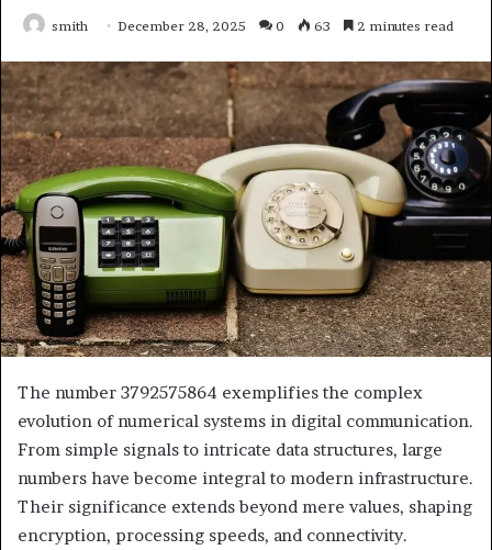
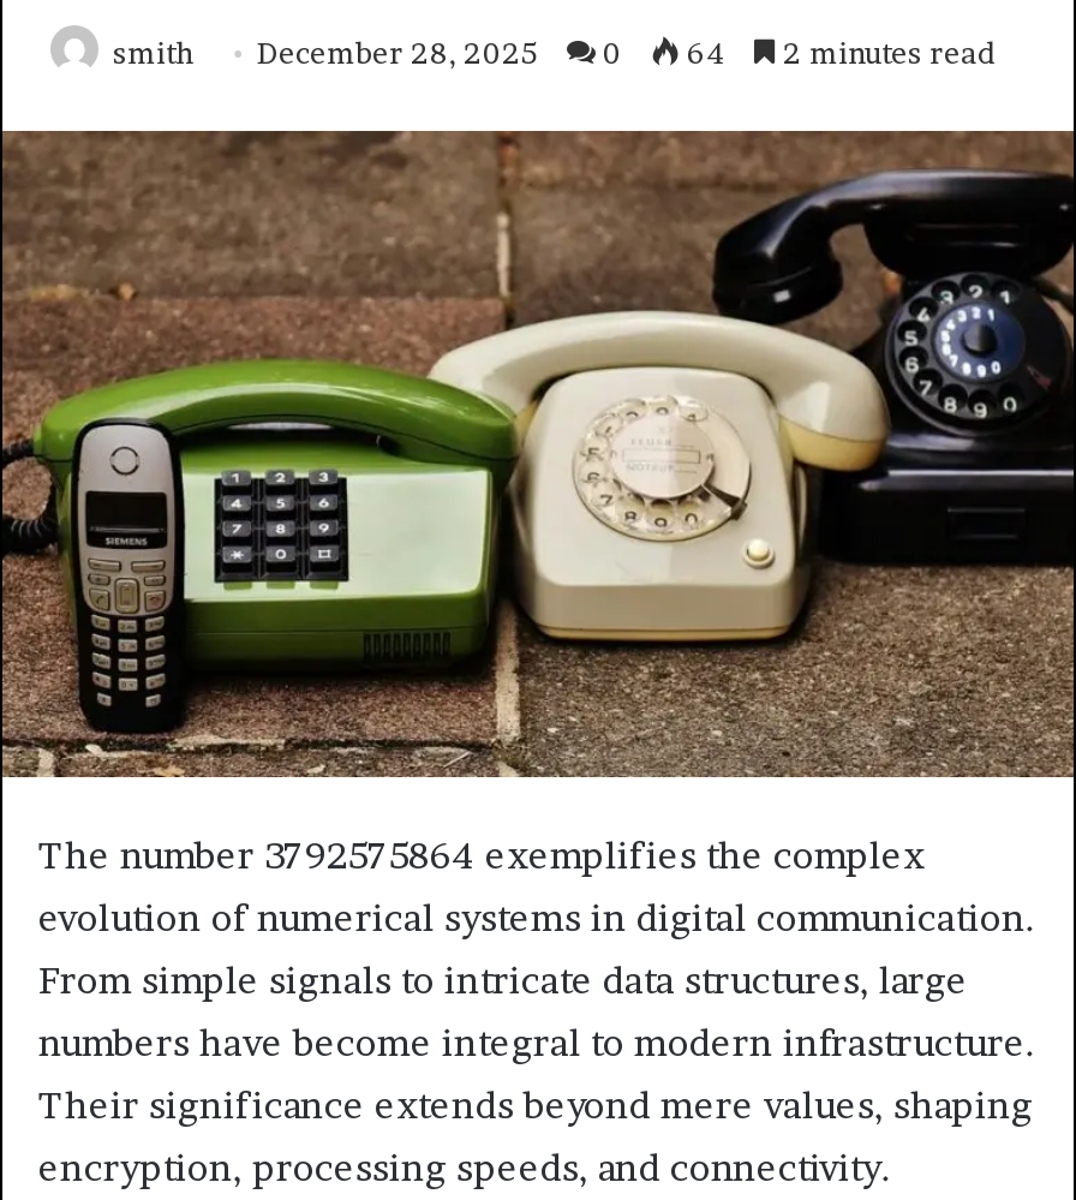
[52,17,454,34] smith December 28, 2025 0 63 2 minutes read -> [113,34,994,70] smith December 28, 2025 0 64 2 minutes read

